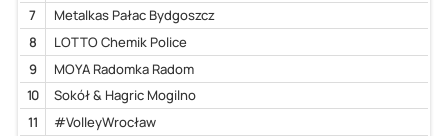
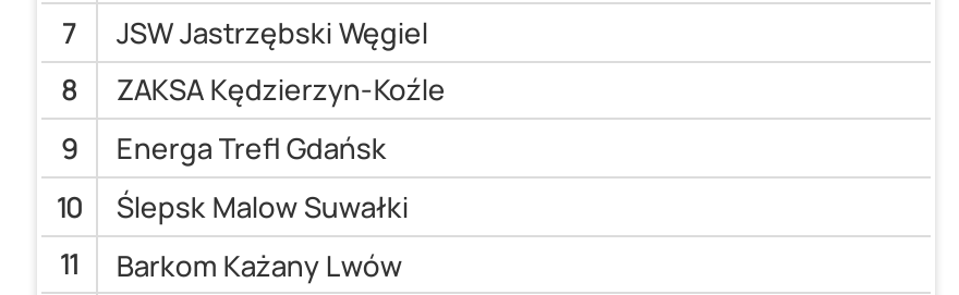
[54,6,215,24] Metalkas Pałac Bydgoszcz -> [116,13,428,52] JSW Jastrzębski Węgiel
[54,33,187,51] LOTTO Chemik Police -> [116,71,445,110] ZAKSA Kędzierzyn-Koźle
[54,60,194,78] MOYA Radomka Radom -> [116,129,386,168] Energa Trefl Gdańsk
[54,86,196,104] Sokół & Hagric Mogilno -> [116,187,408,226] Ślepsk Malow Suwałki
[54,113,156,131] #VolleyWrocław -> [116,245,402,284] Barkom Każany Lwów

